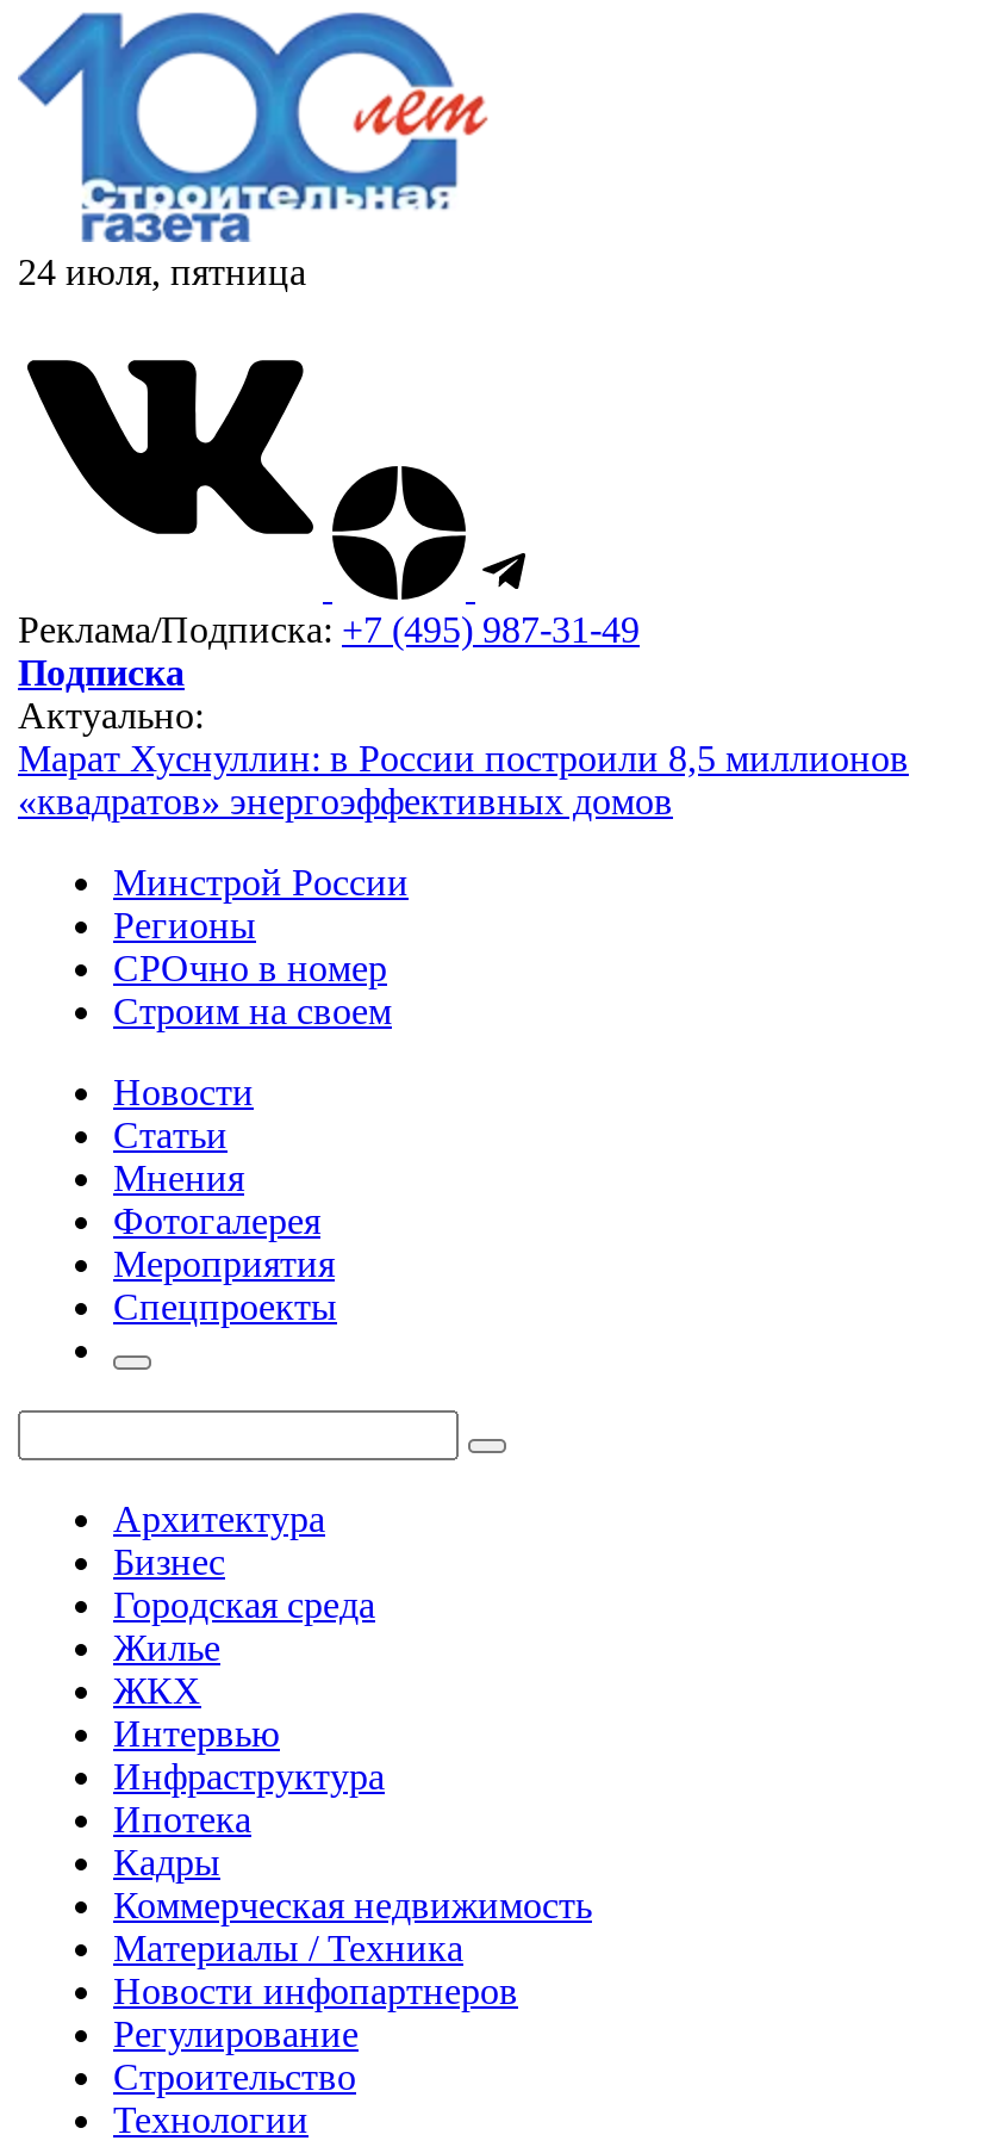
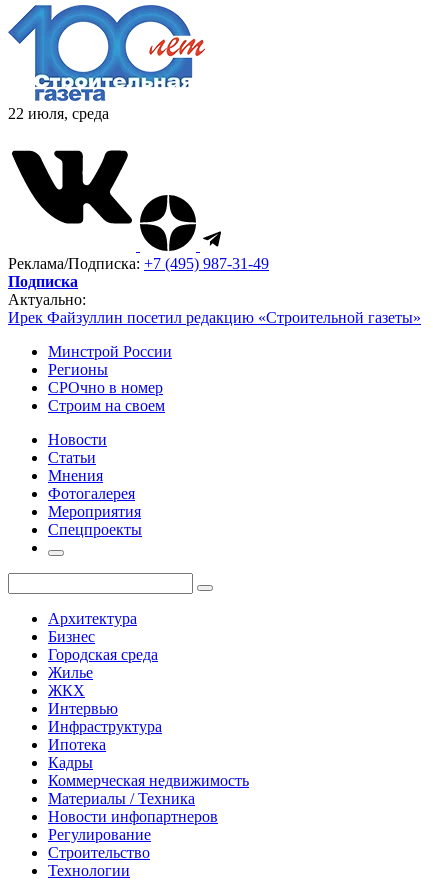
[18,252,306,292] 24 июля, пятница -> [8,105,109,122] 22 июля, среда
[18,738,909,821] Марат Хуснуллин: в России построили 8,5 миллионов | «квадратов» энергоэффективных домов -> [8,309,421,326] Ирек Файзуллин посетил редакцию «Строительной газеты»

